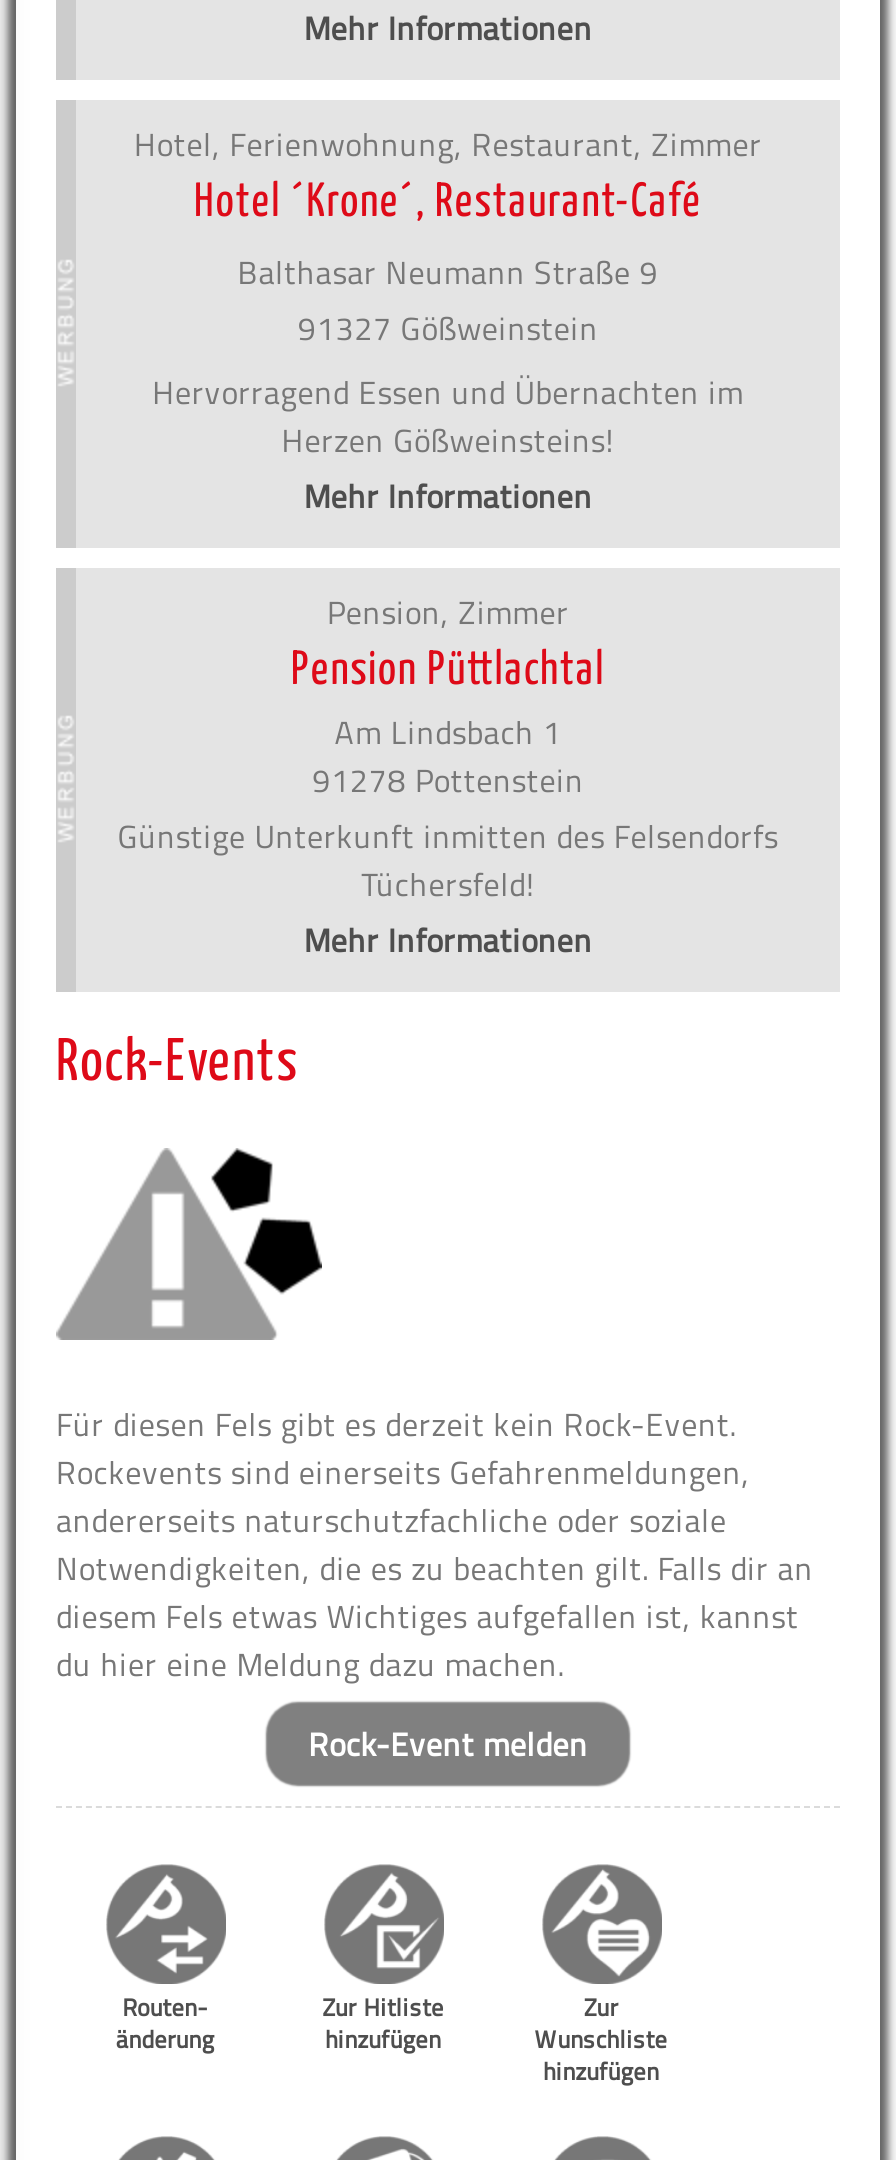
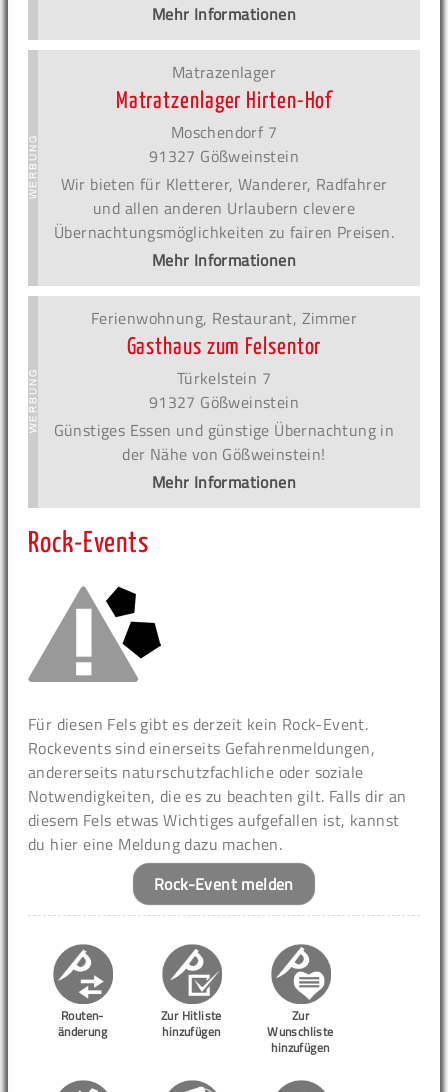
[134,120,762,296] Hotel, Ferienwohnung, Restaurant, Zimmer | Hotel ´Krone´, Restaurant-Café | Balthasar Neumann Straße 9 -> [116,60,332,144] Matrazenlager | Matratzenlager Hirten-Hof | Moschendorf 7
[152,368,744,464] Hervorragend Essen und Übernachten im | Herzen Gößweinsteins! -> [54,172,394,244] Wir bieten für Kletterer, Wanderer, Radfahrer | und allen anderen Urlaubern clevere | Übernachtungsmöglichkeiten zu fairen Preisen.
[117,588,779,908] Pension, Zimmer | Pension Püttlachtal | Am Lindsbach 1 | 91278 Pottenstein | Günstige Unterkunft inmitten des Felsendorfs | Tüchersfeld! -> [54,306,394,466] Ferienwohnung, Restaurant, Zimmer | Gasthaus zum Felsentor | Türkelstein 7 | 91327 Gößweinstein | Günstiges Essen und günstige Übernachtung in | der Nähe von Gößweinstein!

